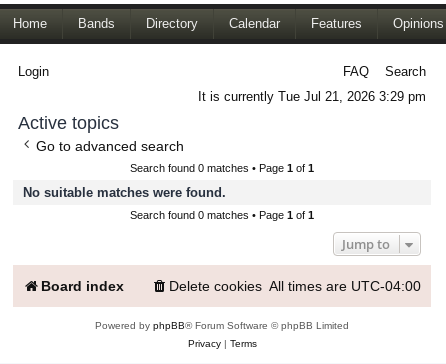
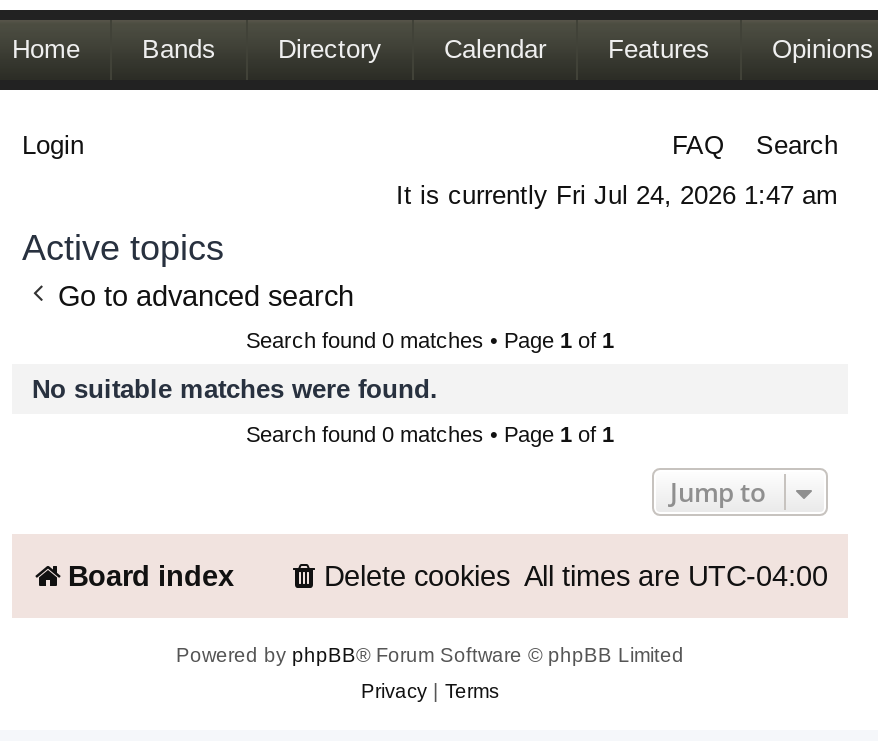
[198,89,426,104] It is currently Tue Jul 21, 2026 3:29 pm -> [396,180,838,210] It is currently Fri Jul 24, 2026 1:47 am

